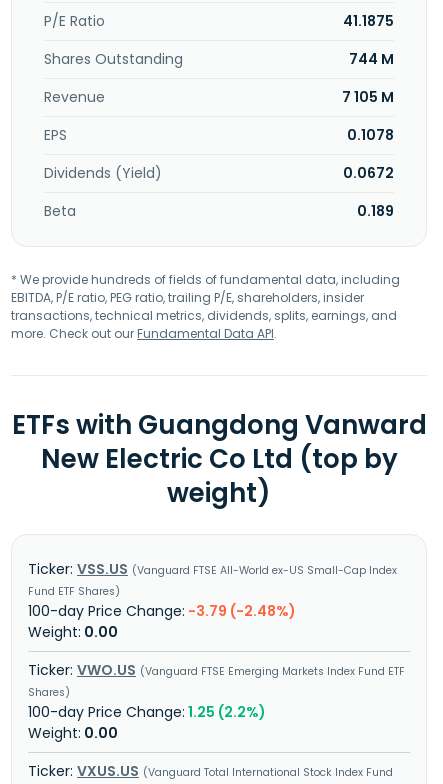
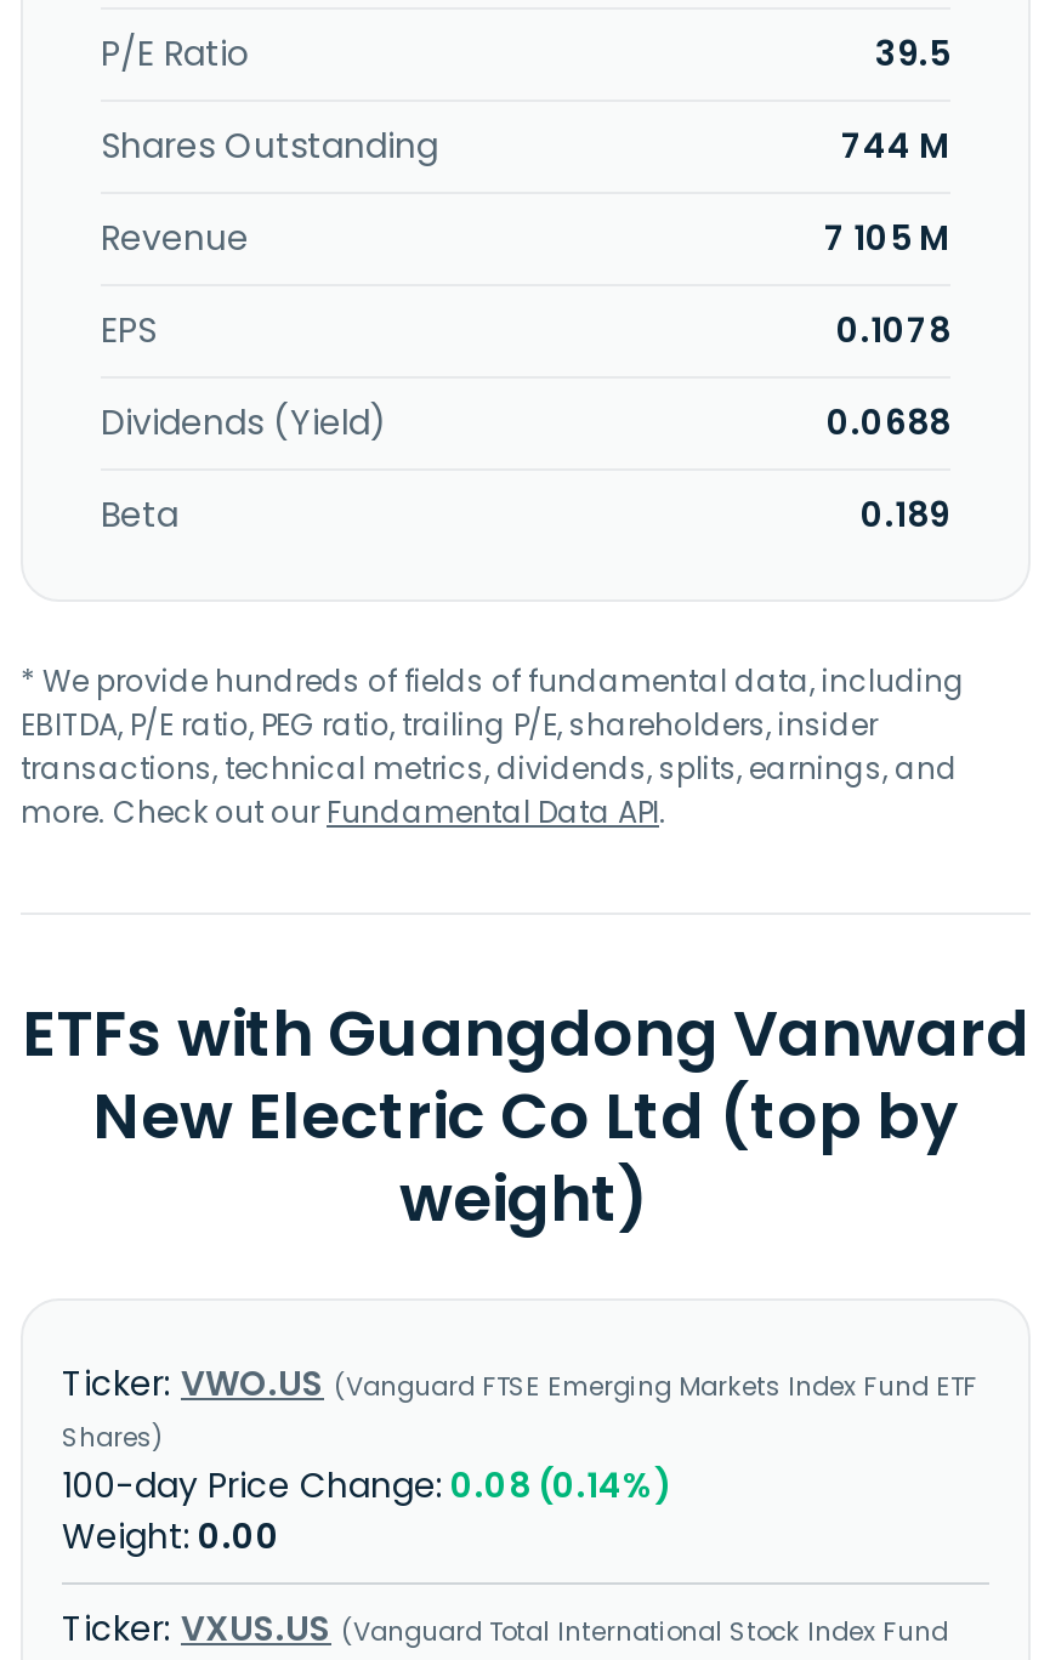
[343,11,394,31] 41.1875 -> [875,29,950,78] 39.5
[343,163,394,183] 0.0672 -> [827,398,950,447] 0.0688
[28,559,397,642] VSS.US Vanguard FTSE All-World ex-US Small-Cap Index | Fund ETF Shares | -3.79 (-2.48%) | 0.00 -> none
[185,702,266,722] 1.25 (2.2%) -> [443,1461,671,1510] 0.08 (0.14%)

